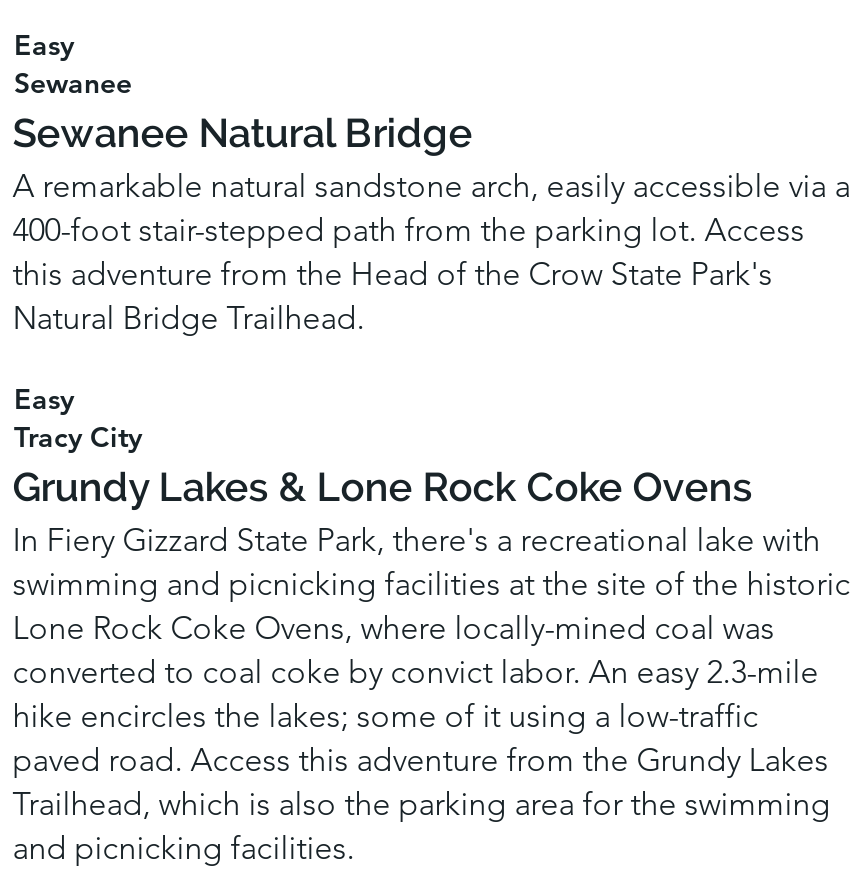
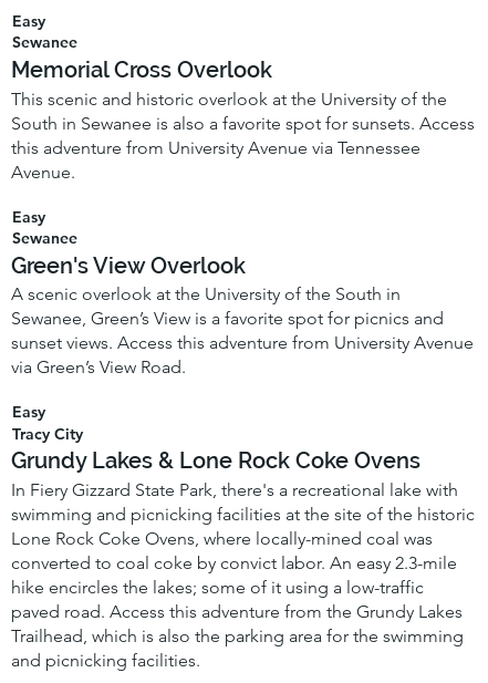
[13,109,851,337] Sewanee Natural Bridge | A remarkable natural sandstone arch, easily accessible via a | 400-foot stair-stepped path from the parking lot. Access | this adventure from the Head of the Crow State Park's | Natural Bridge Trailhead. -> [11,56,475,378] Memorial Cross Overlook | This scenic and historic overlook at the University of the | South in Sewanee is also a favorite spot for sunsets. Access | this adventure from University Avenue via Tennessee | Avenue. | Easy | Sewanee | Green's View Overlook | A scenic overlook at the University of the South in | Sewanee, Green’s View is a favorite spot for picnics and | sunset views. Access this adventure from University Avenue | via Green’s View Road.

